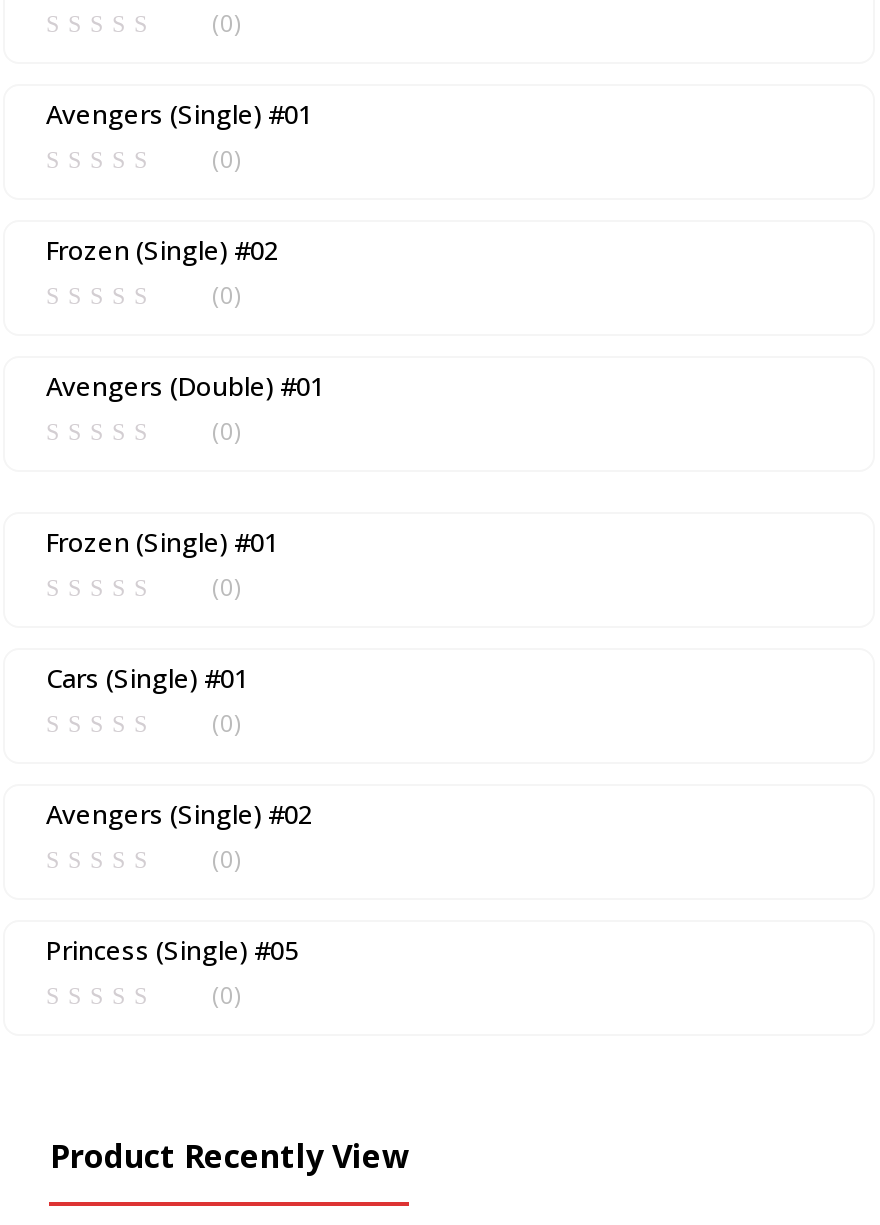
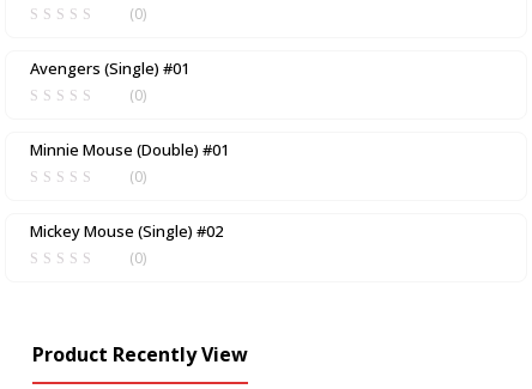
[46,232,278,268] Frozen (Single) #02 -> [31,139,229,160] Minnie Mouse (Double) #01
[46,368,324,968] Avengers (Double) #01 | (0) | Frozen (Single) #01 | (0) | Cars (Single) #01 | (0) | Avengers (Single) #02 | (0) | Princess (Single) #05 -> [31,220,223,242] Mickey Mouse (Single) #02

